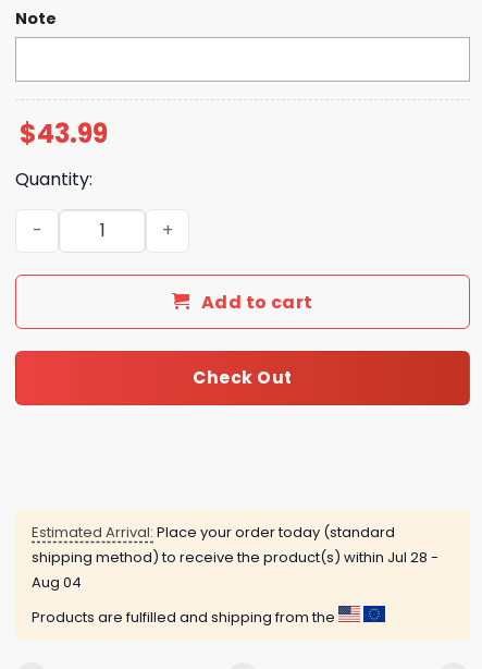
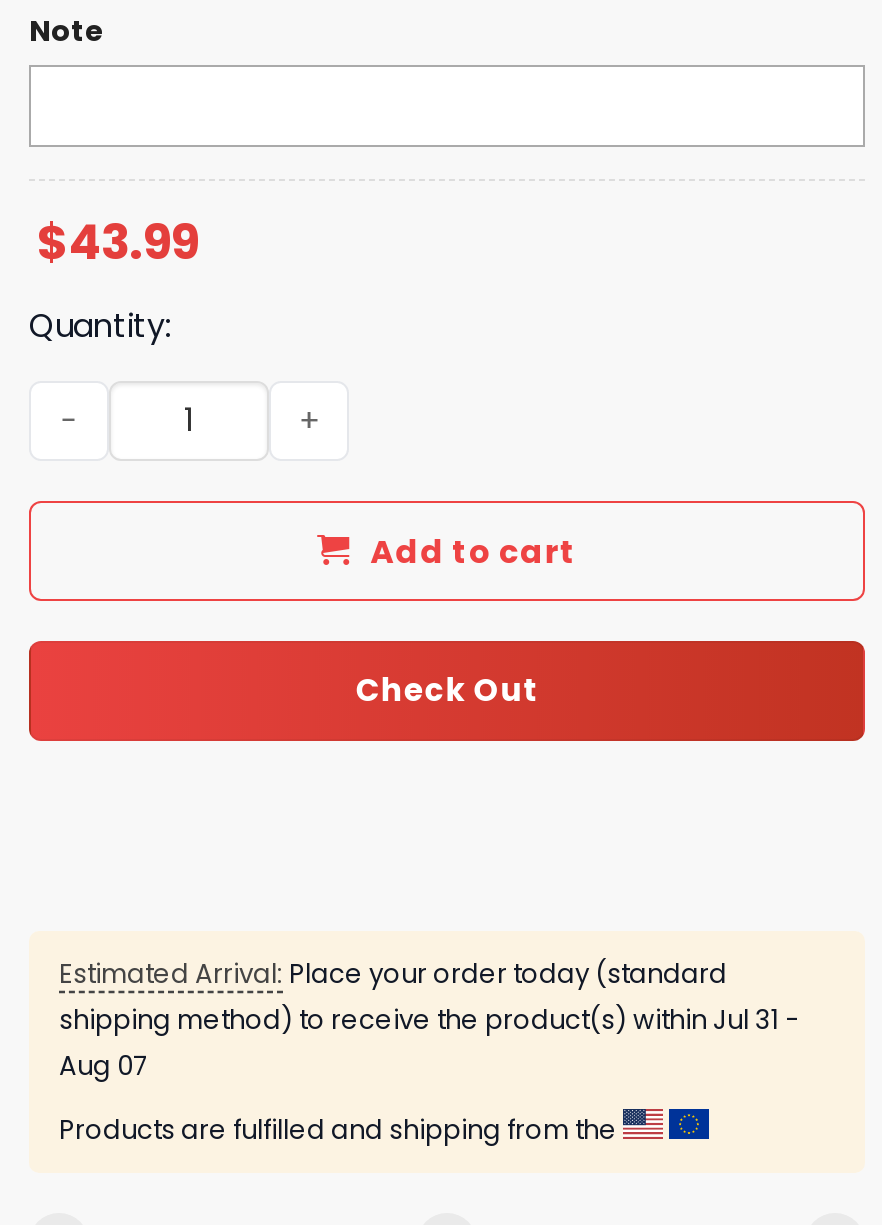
[32,548,438,568] shipping method) to receive the product(s) within Jul 28 - -> [59,1002,799,1040] shipping method) to receive the product(s) within Jul 31 -
[32,573,82,593] Aug 04 -> [59,1048,147,1086] Aug 07

